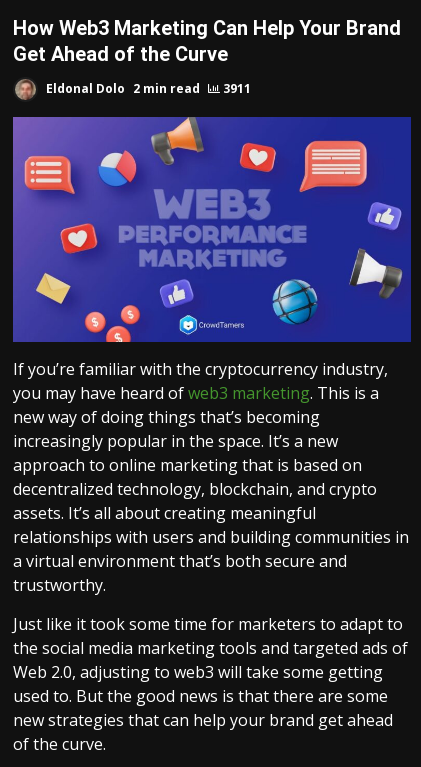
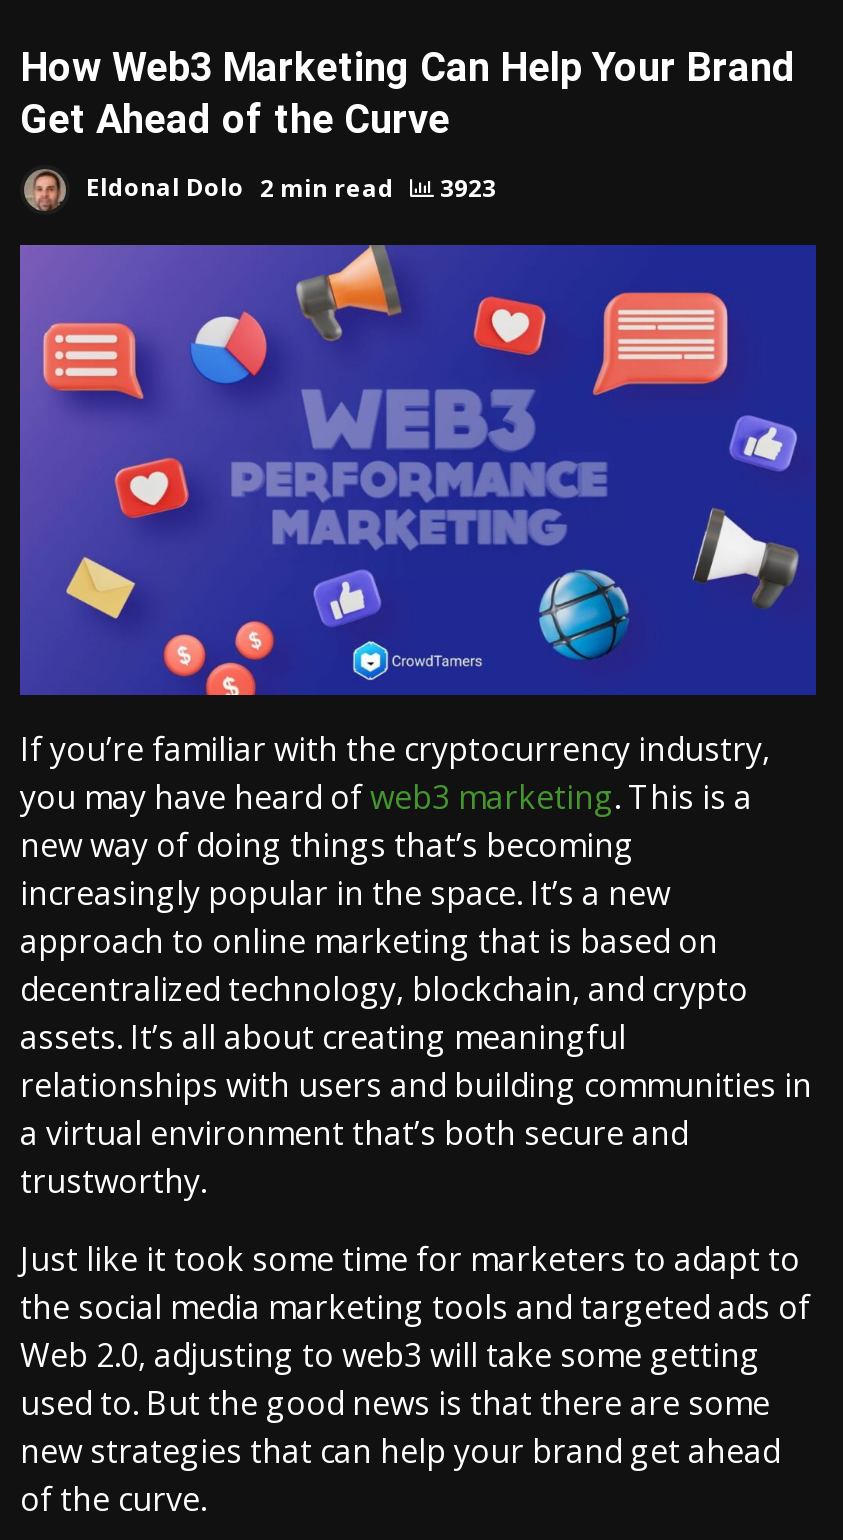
[43,80,251,97] Eldonal Dolo 2 min read 3911 -> [80,171,496,205] Eldonal Dolo 2 min read 3923

